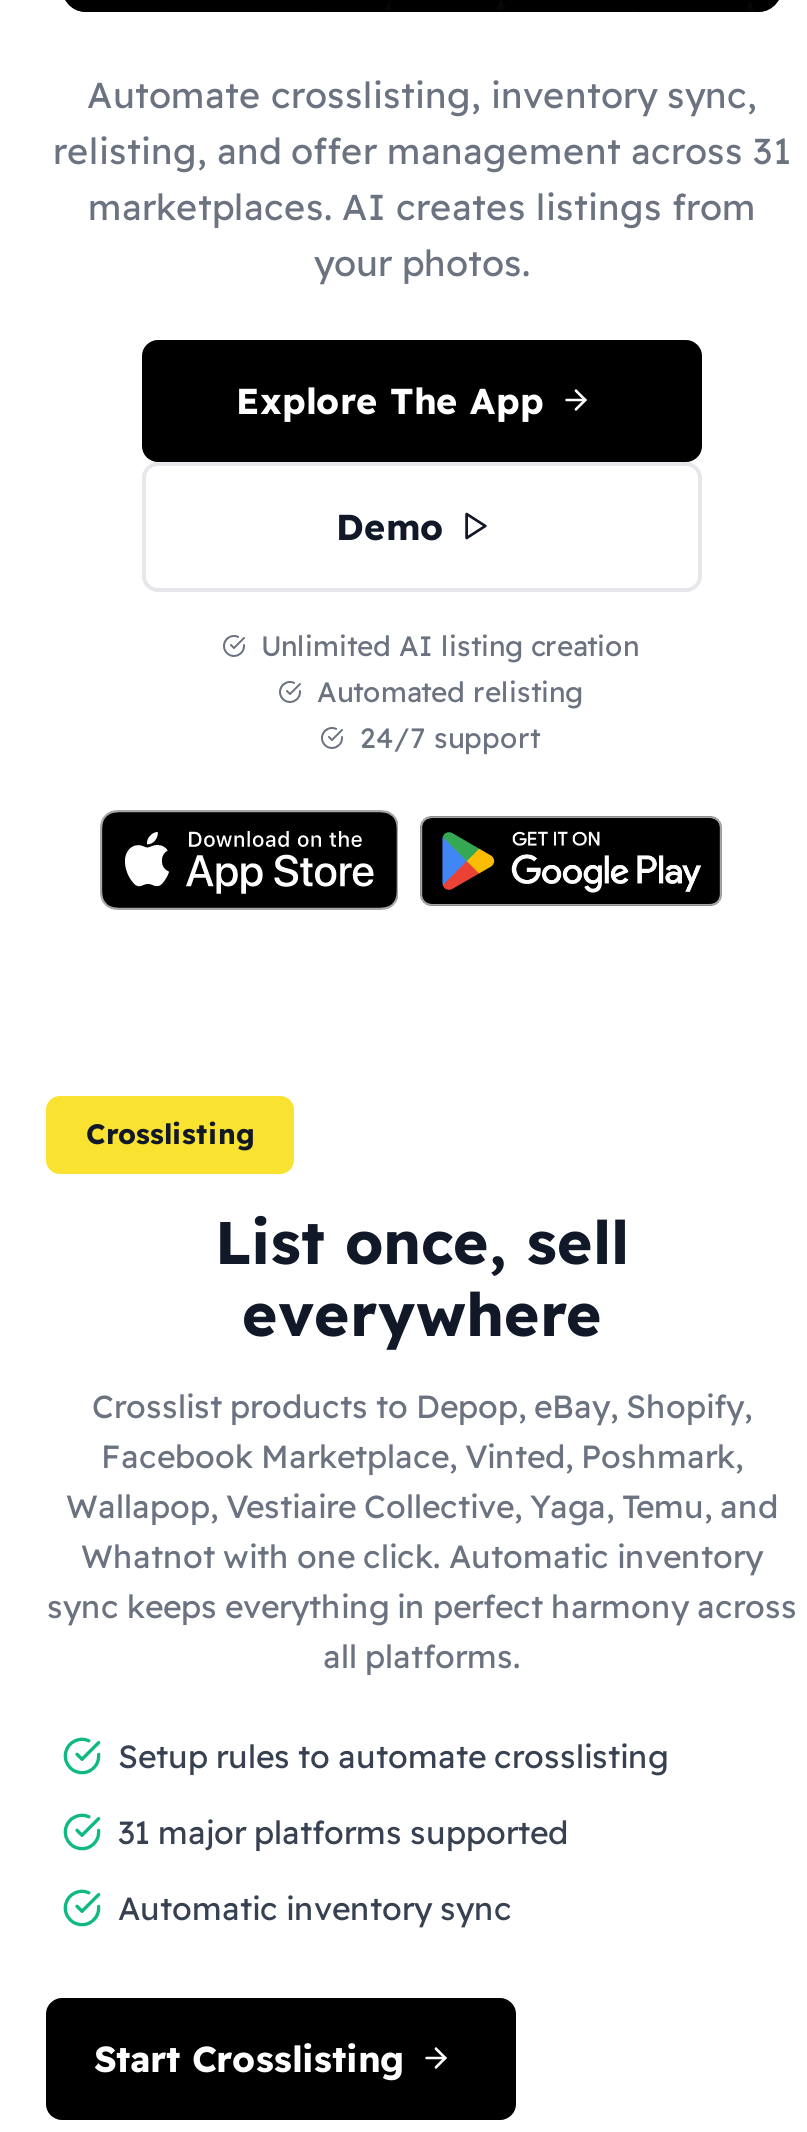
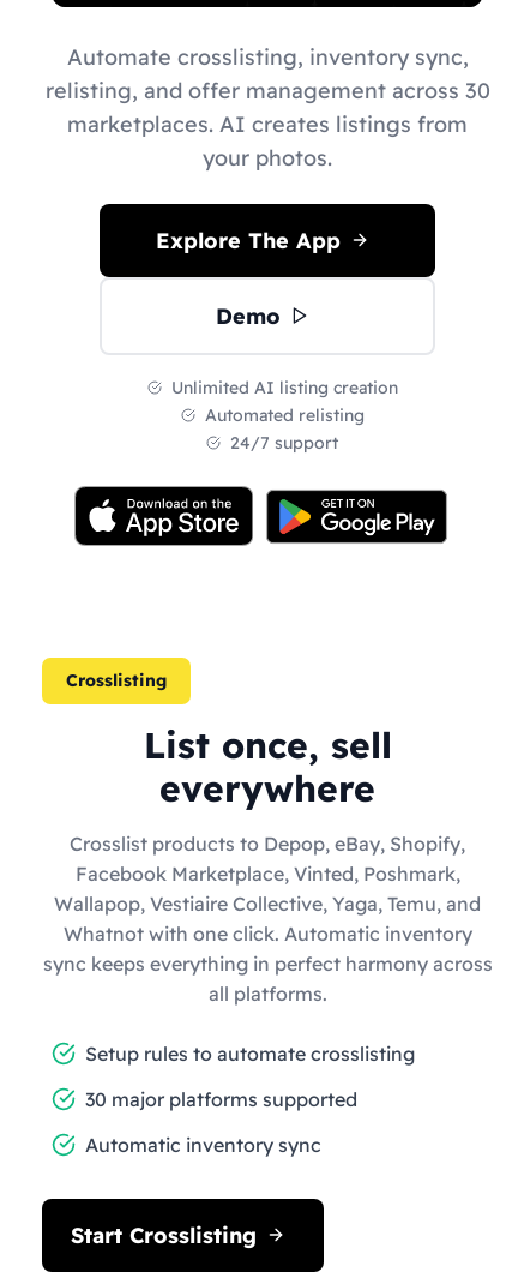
[53,127,791,173] relisting, and offer management across 31 -> [45,76,490,104] relisting, and offer management across 30
[118,1811,568,1851] 31 major platforms supported -> [85,1087,357,1111] 30 major platforms supported

